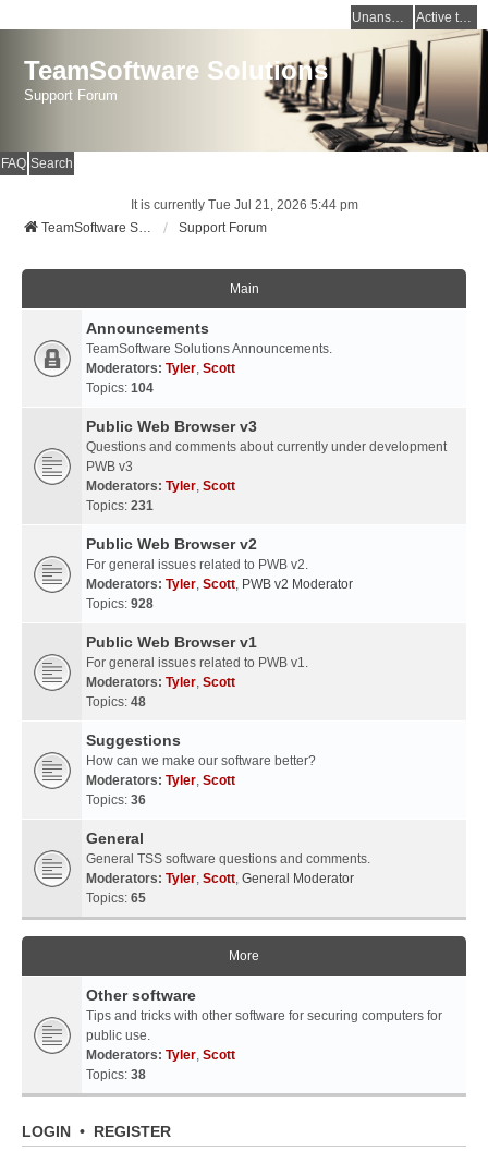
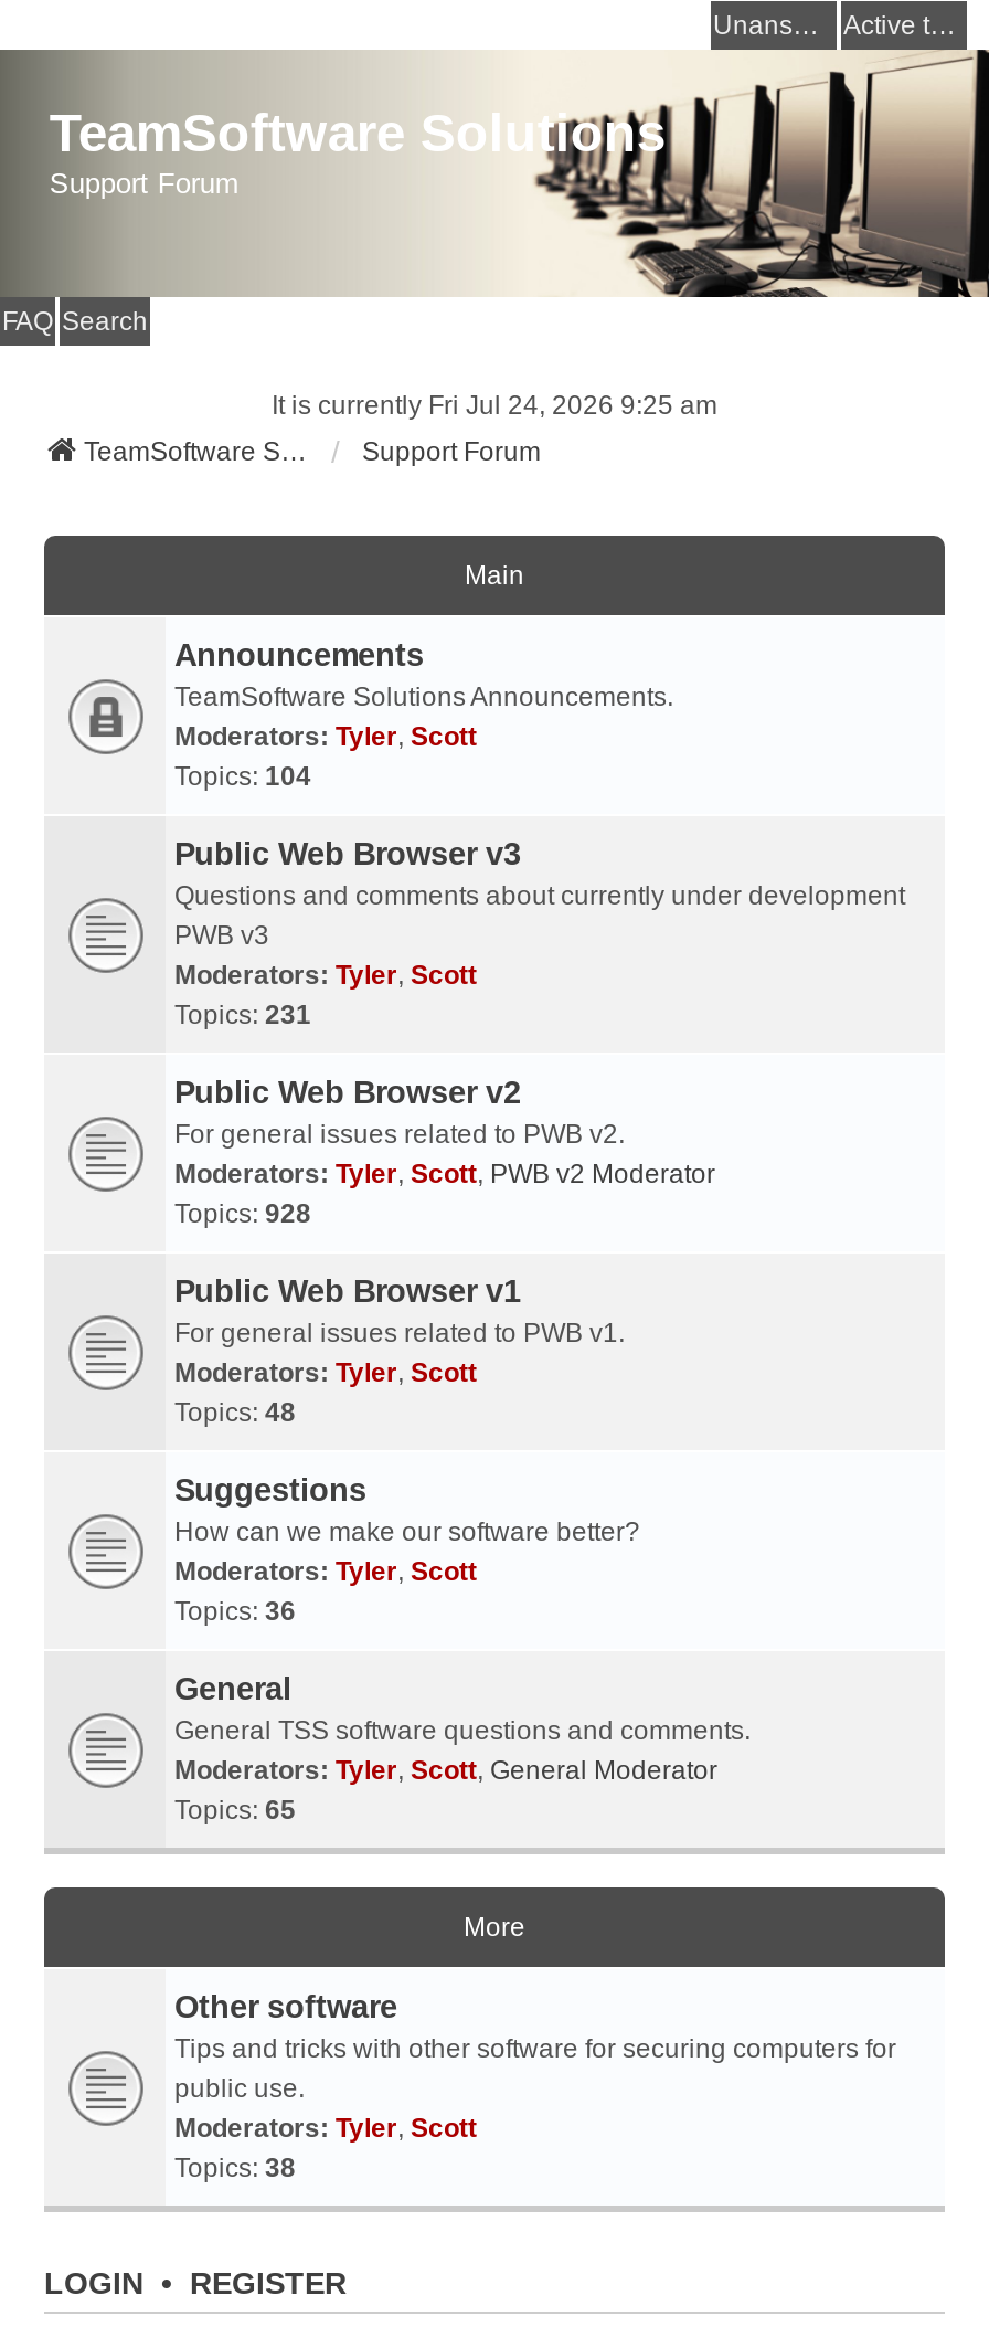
[130,197,358,213] It is currently Tue Jul 21, 2026 5:44 pm -> [272,390,717,421] It is currently Fri Jul 24, 2026 9:25 am

